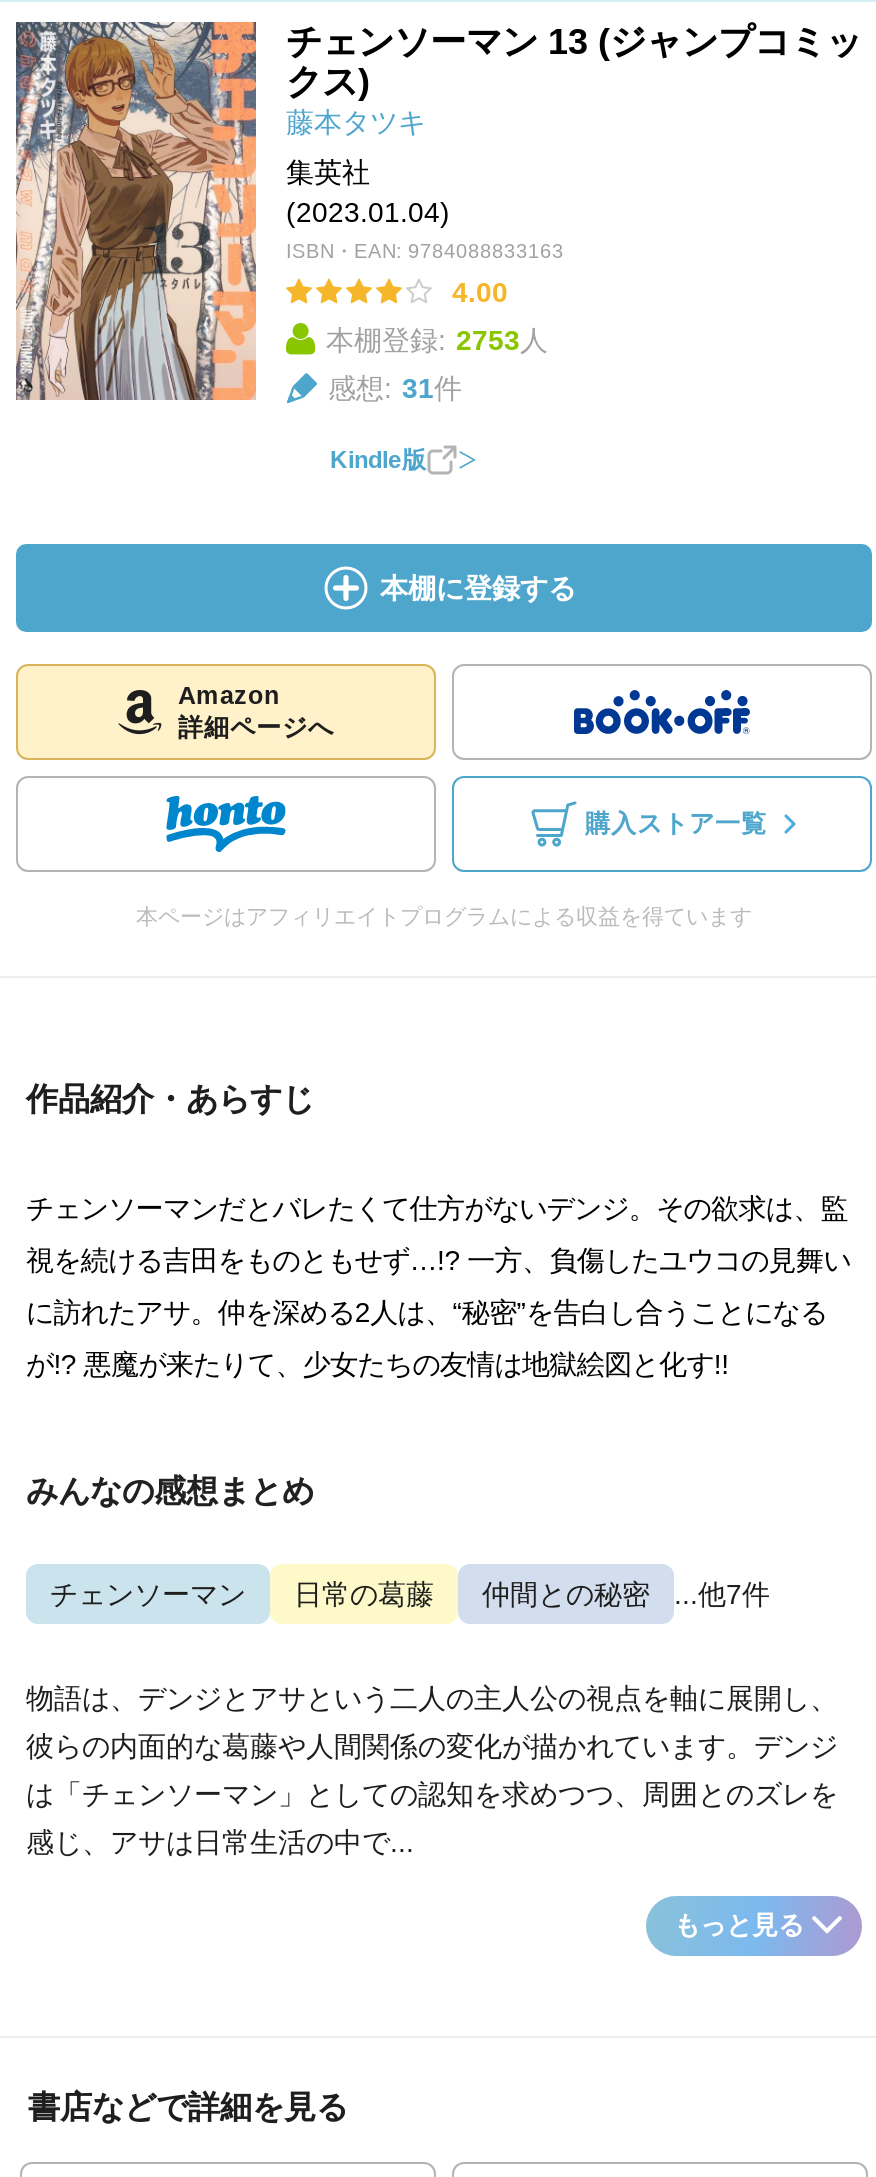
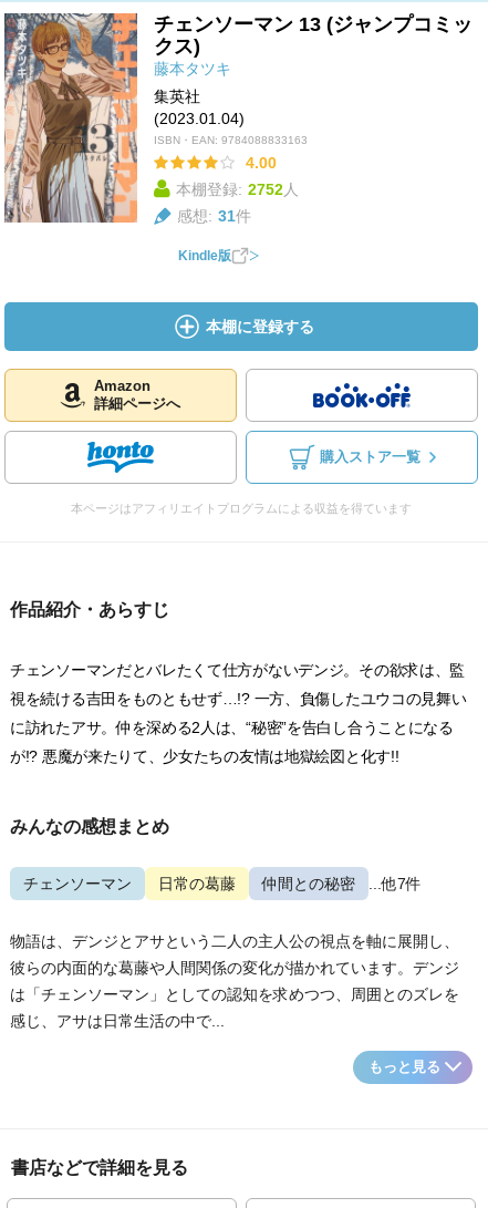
[326,324,548,356] 本棚登録: 2753人 -> [176,180,299,198] 本棚登録: 2752人

